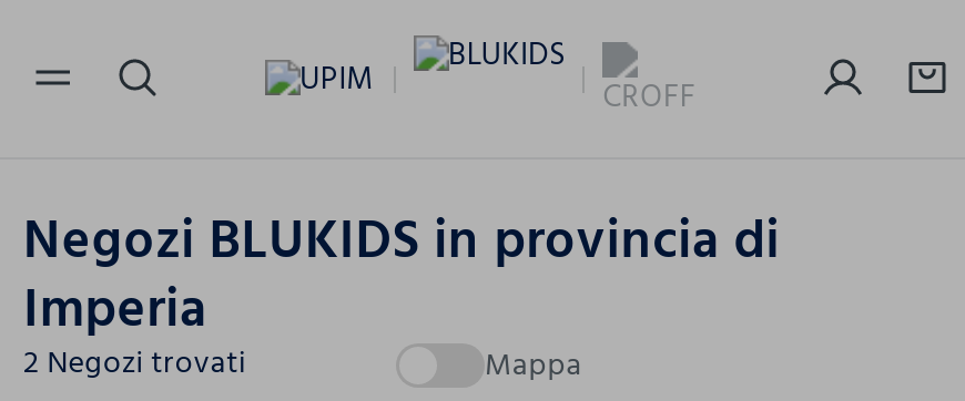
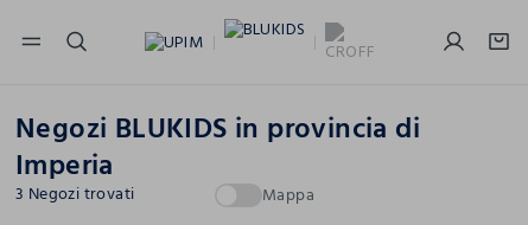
[23,337,246,388] 2 Negozi trovati -> [15,180,135,207] 3 Negozi trovati

